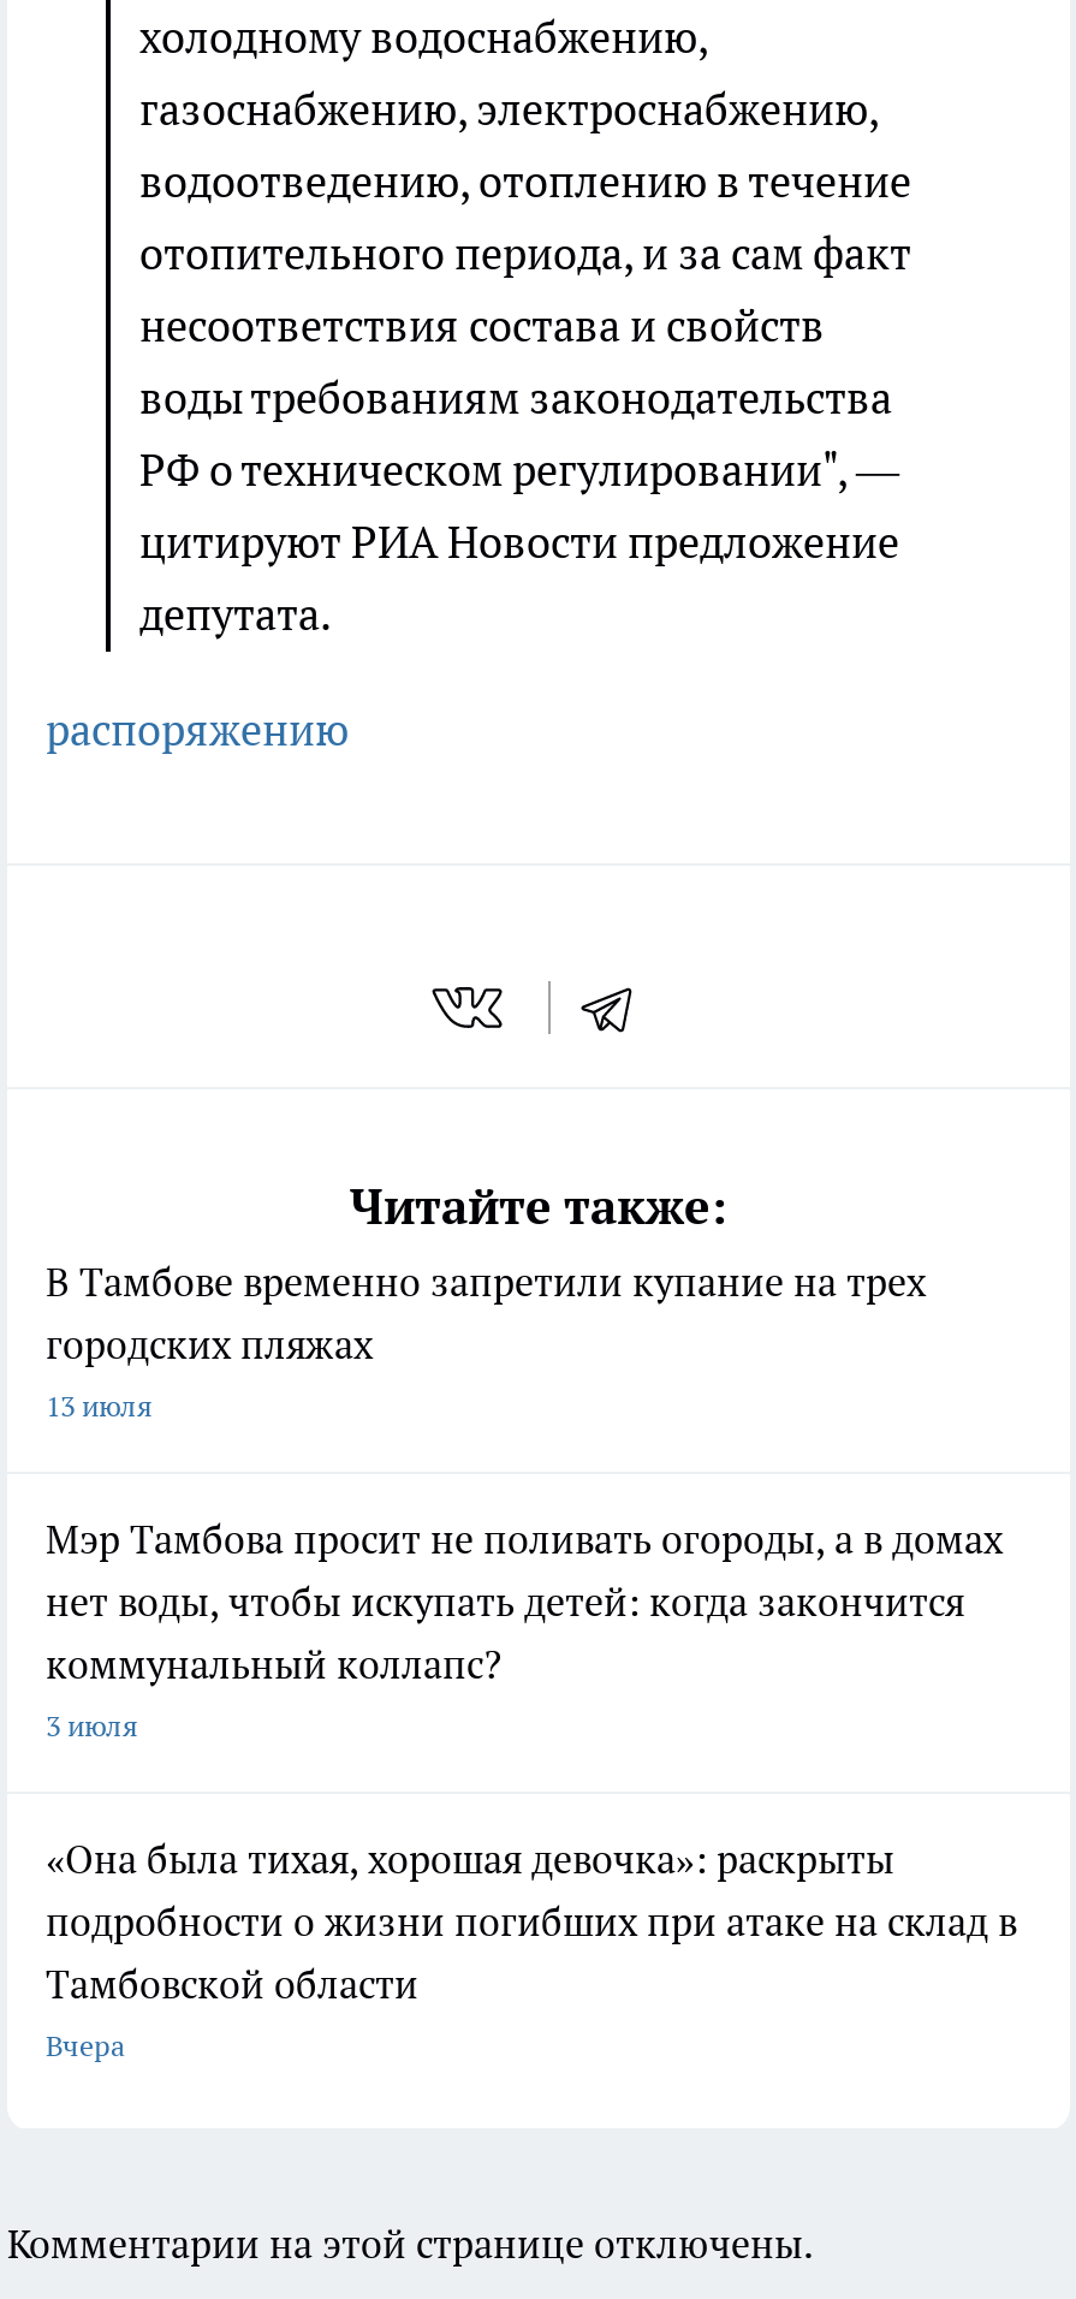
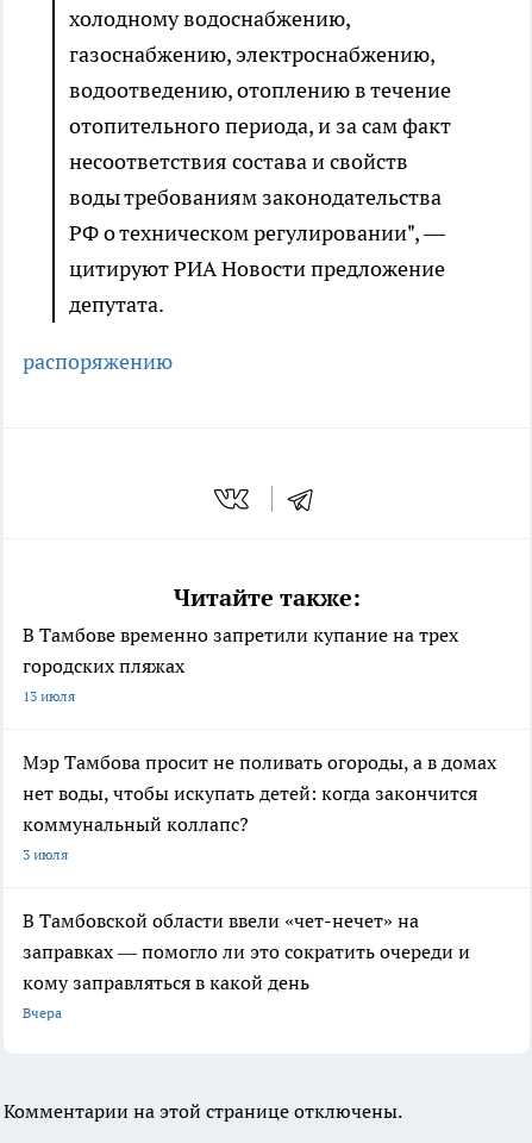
[46,1835,1017,2008] «Она была тихая, хорошая девочка»: раскрыты | подробности о жизни погибших при атаке на склад в | Тамбовской области -> [23,909,470,994] В Тамбовской области ввели «чет-нечет» на | заправках — помогло ли это сократить очереди и | кому заправляться в какой день

